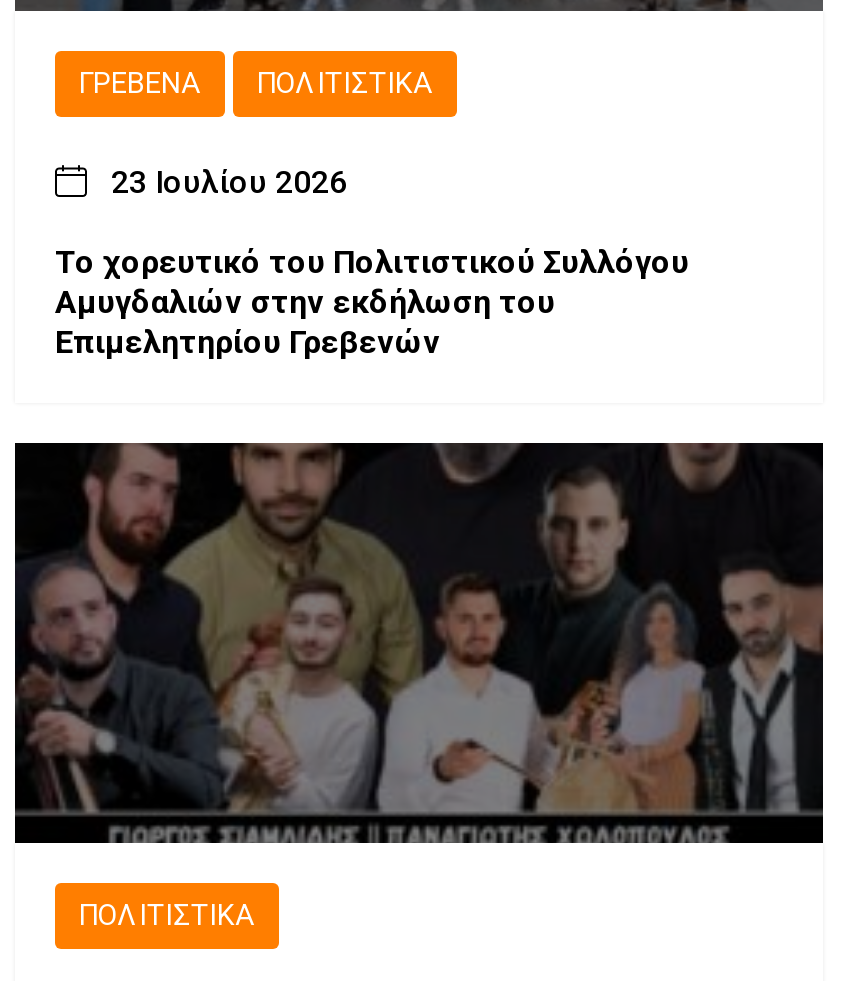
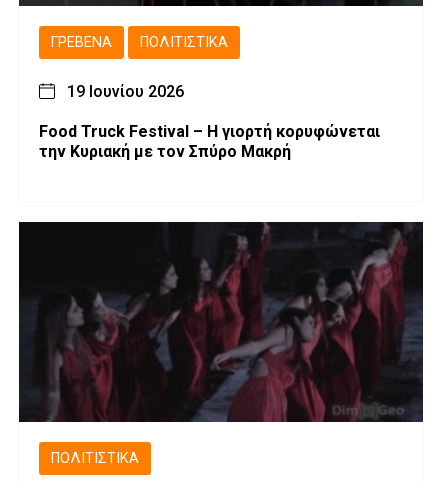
[111,163,347,201] 23 Ιουλίου 2026 -> [67,81,184,100] 19 Ιουνίου 2026
[55,243,689,361] Το χορευτικό του Πολιτιστικού Συλλόγου | Αμυγδαλιών στην εκδήλωση του | Επιμελητηρίου Γρεβενών -> [39,121,380,160] Food Truck Festival – Η γιορτή κορυφώνεται | την Κυριακή με τον Σπύρο Μακρή
[19,442,823,844] [image] -> [20,221,423,423] [image]

